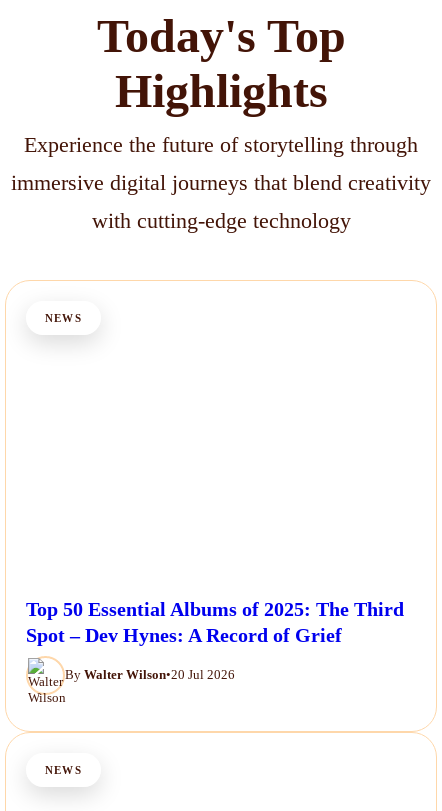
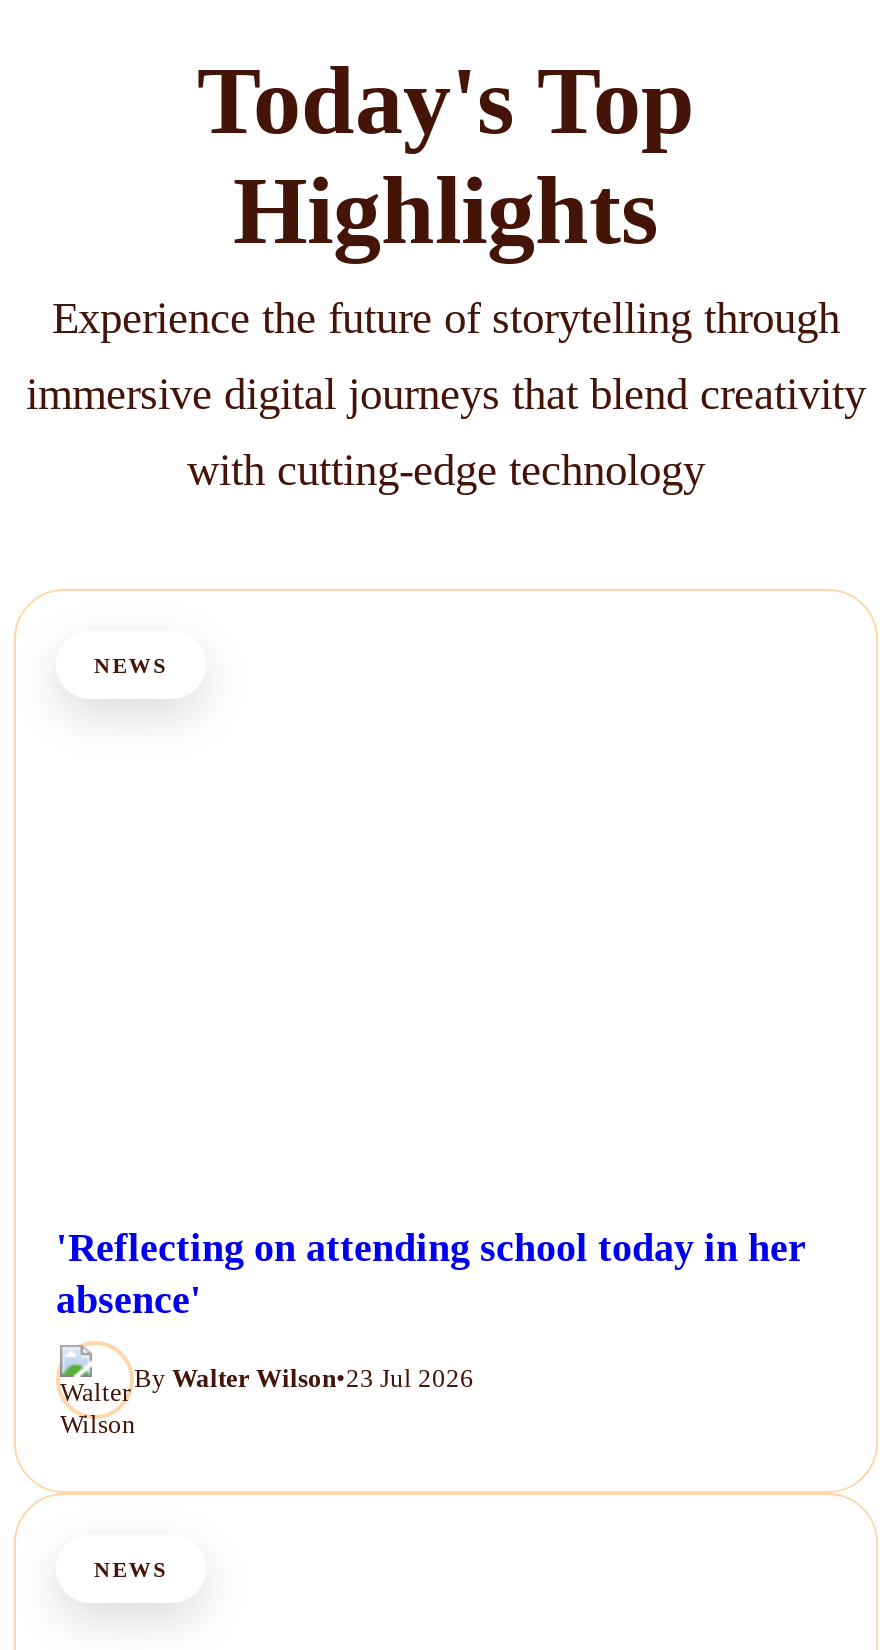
[26,598,404,646] Top 50 Essential Albums of 2025: The Third | Spot – Dev Hynes: A Record of Grief -> [56,1224,806,1320] 'Reflecting on attending school today in her | absence'
[65,667,235,682] By Walter Wilson•20 Jul 2026 -> [134,1363,474,1393] By Walter Wilson•23 Jul 2026

